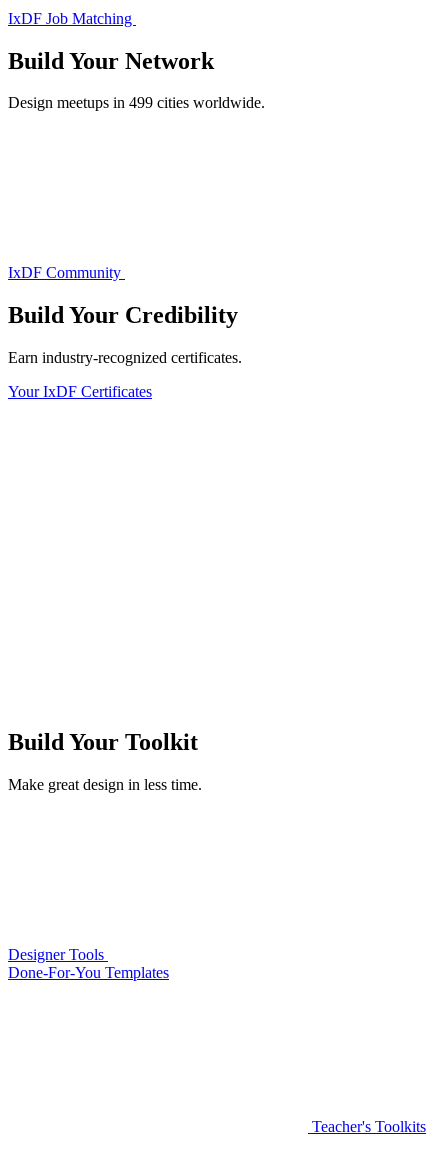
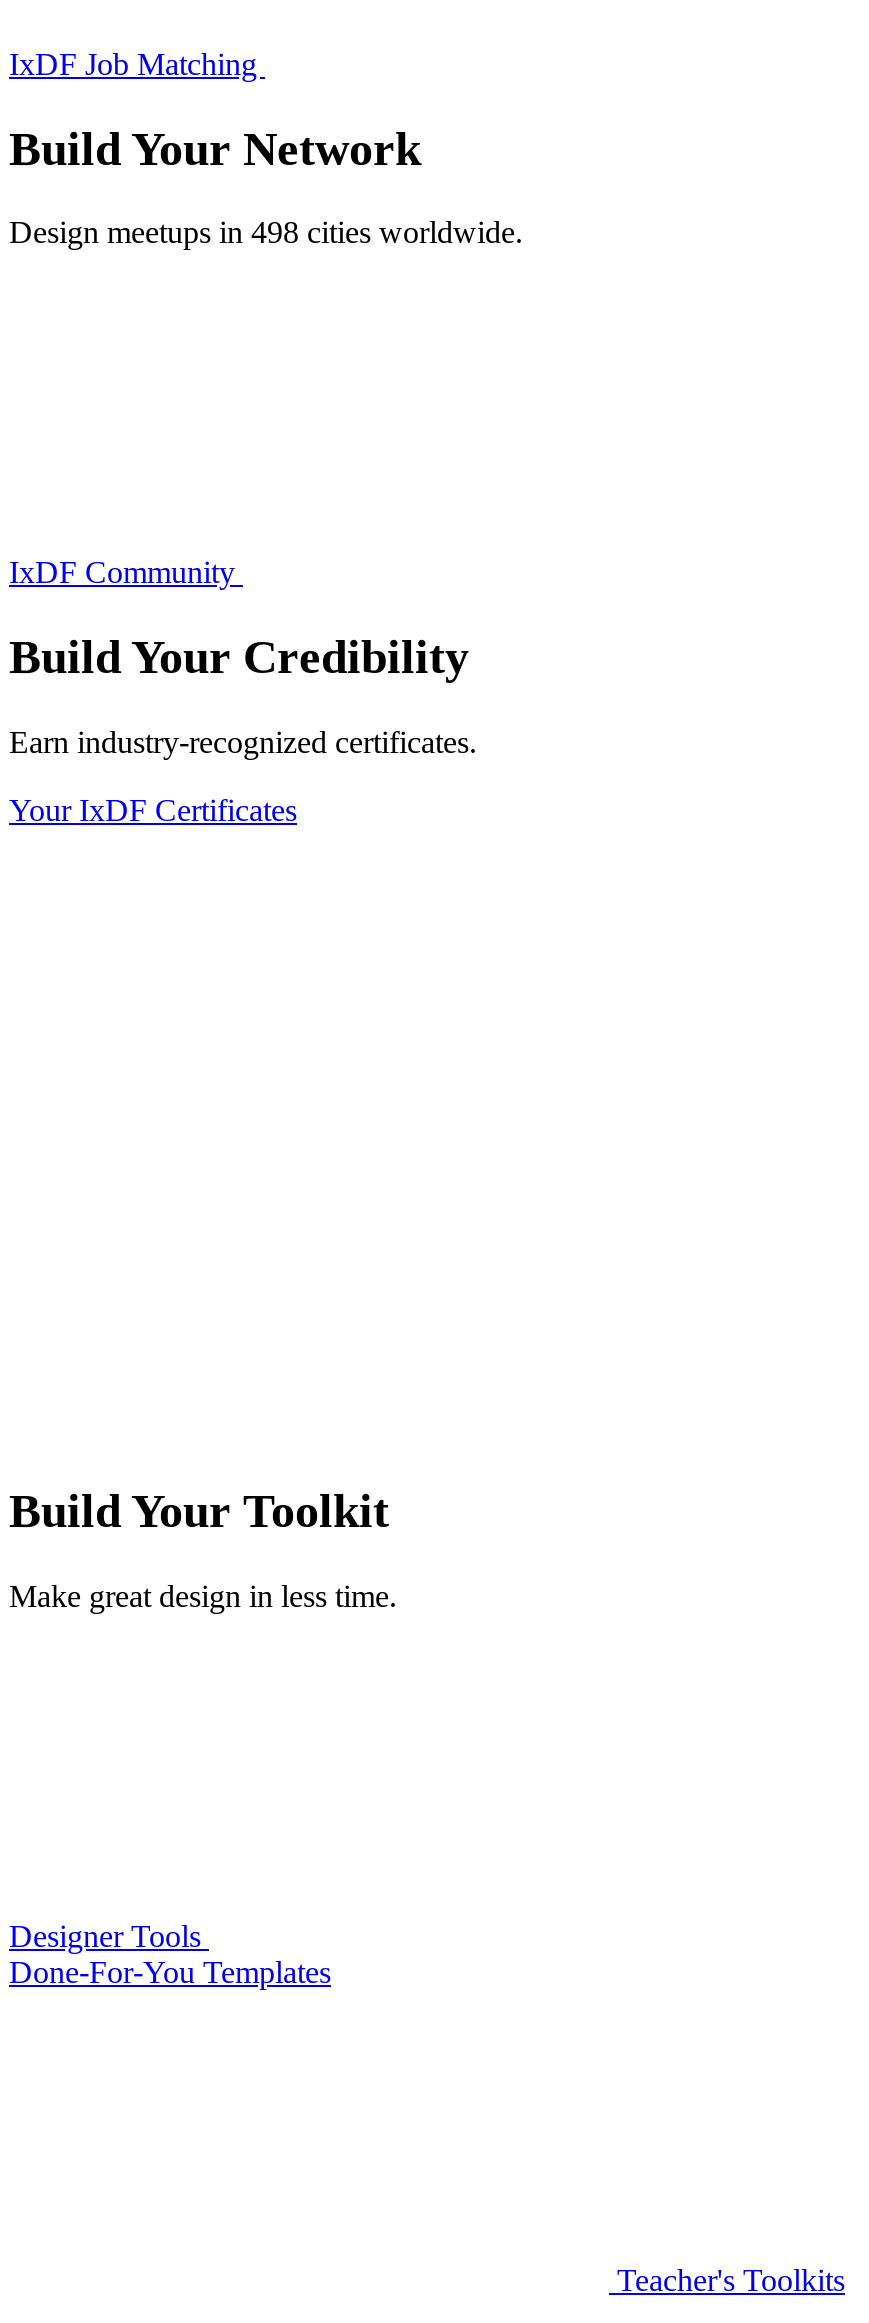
[8,94,265,111] Design meetups in 499 cities worldwide. -> [9,216,523,250] Design meetups in 498 cities worldwide.

